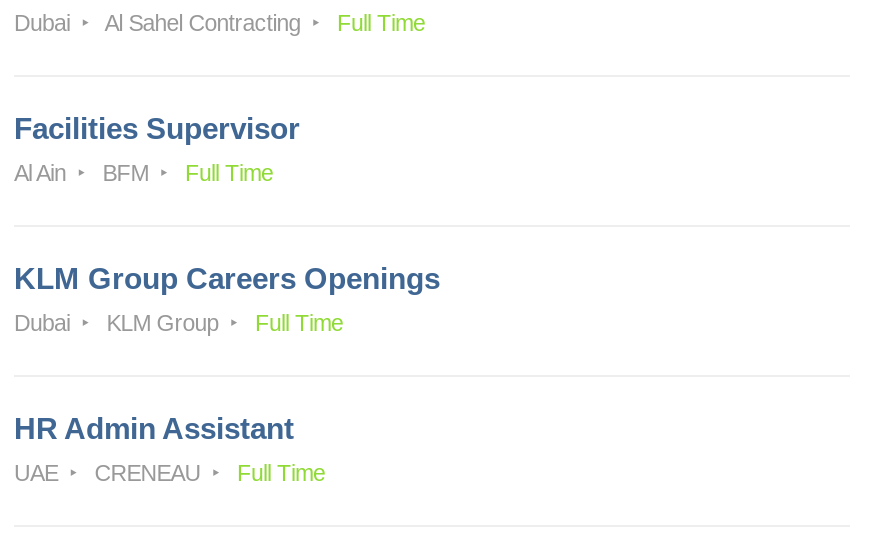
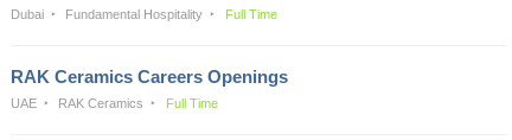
[104,10,300,34] Al Sahel Contracting -> [65,7,203,21] Fundamental Hospitality
[14,110,440,444] Facilities Supervisor | Al Ain | BFM | Full Time | KLM Group Careers Openings | Dubai | KLM Group | Full Time | HR Admin Assistant -> [11,66,288,86] RAK Ceramics Careers Openings
[94,460,200,484] CRENEAU -> [58,96,144,110] RAK Ceramics

